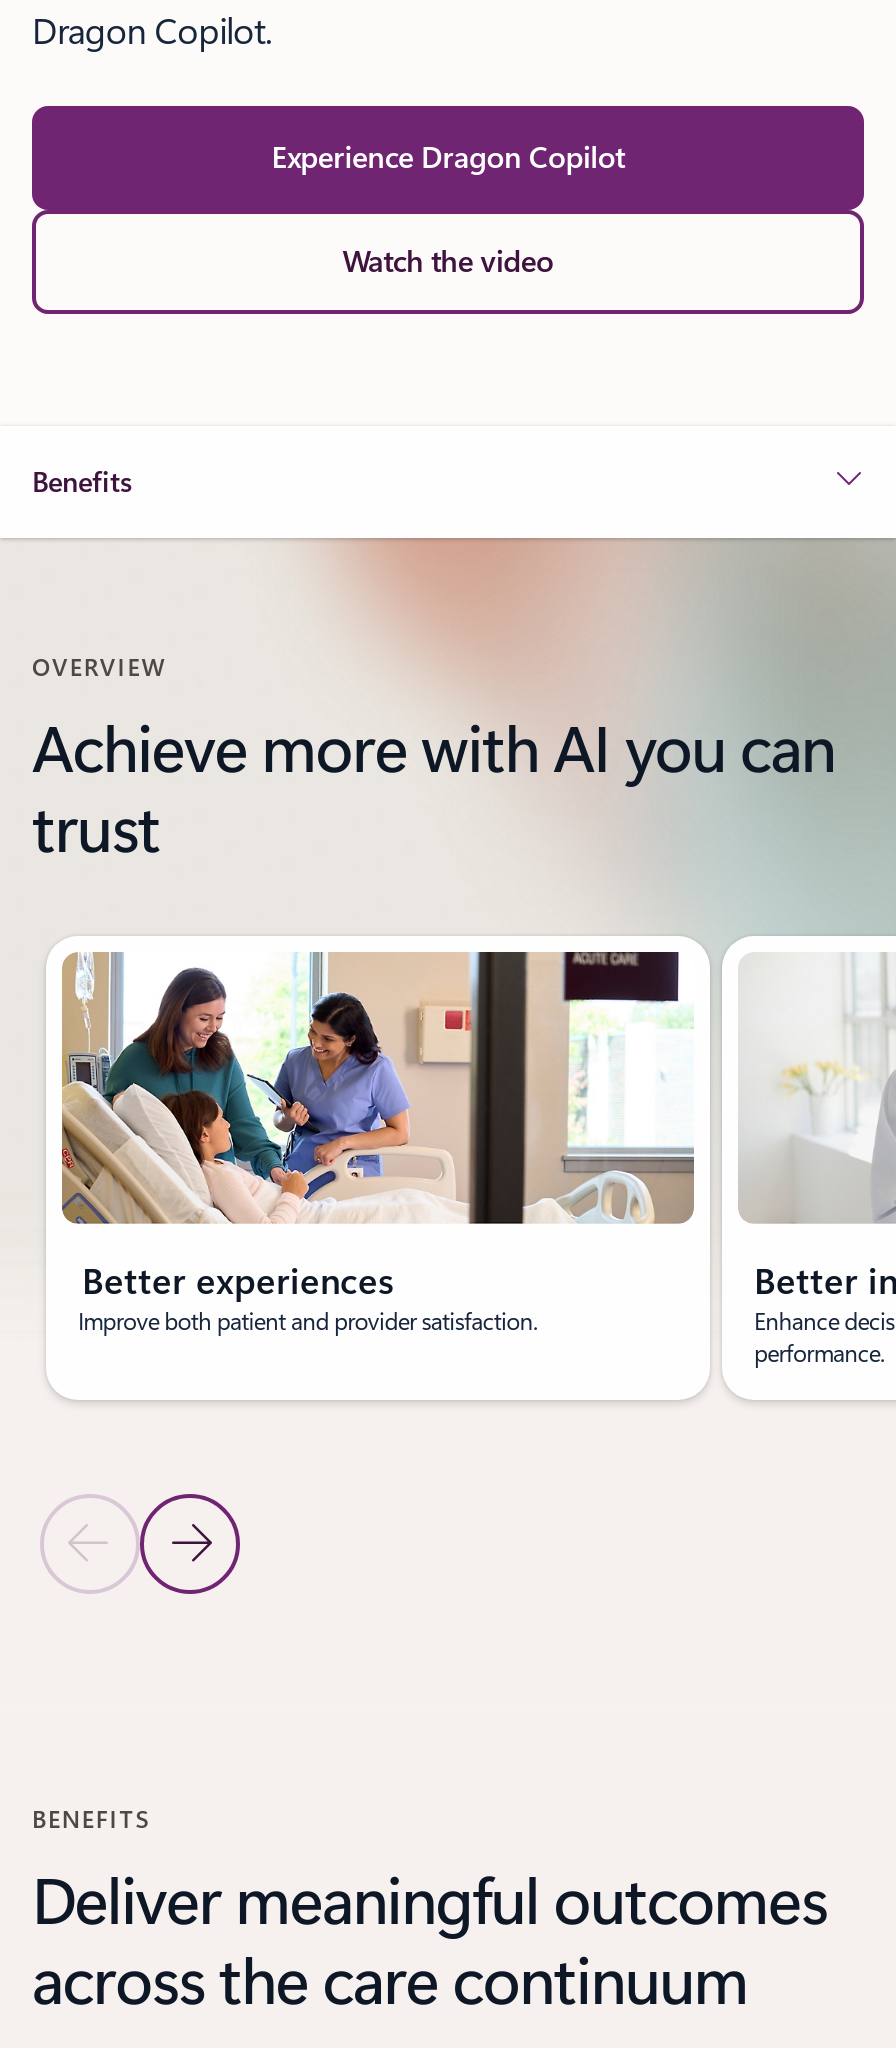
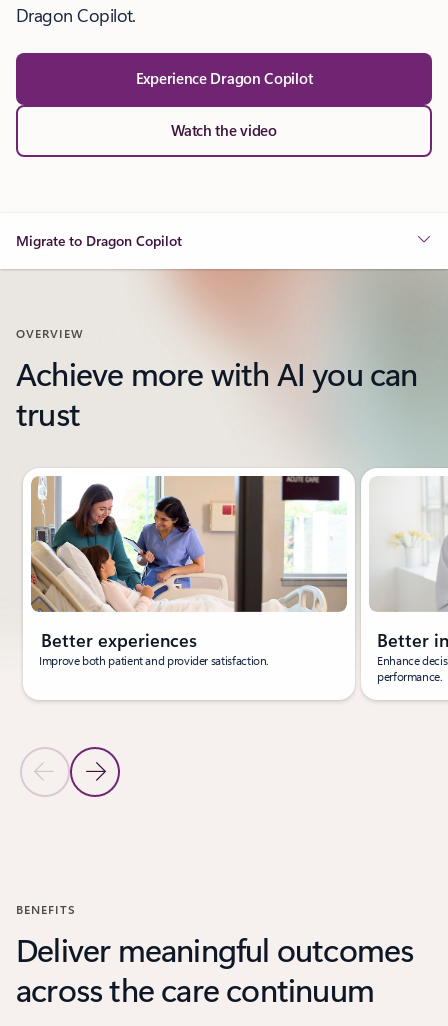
[32,462,132,500] Benefits -> [16,231,182,250] Migrate to Dragon Copilot

